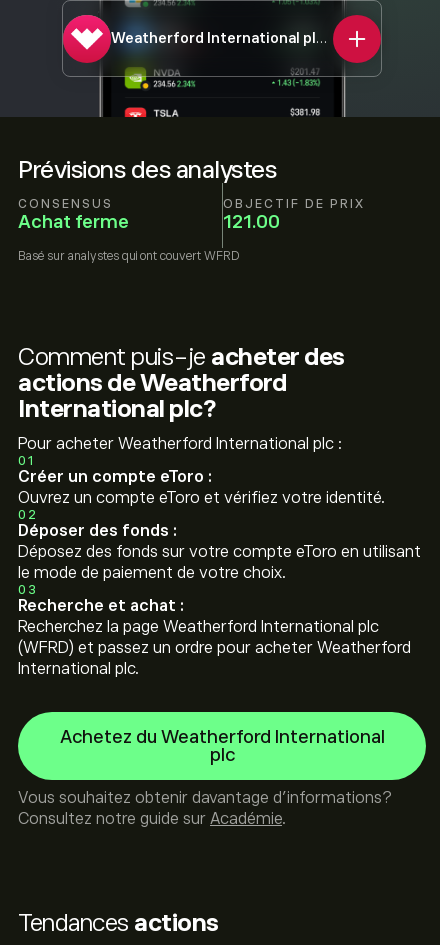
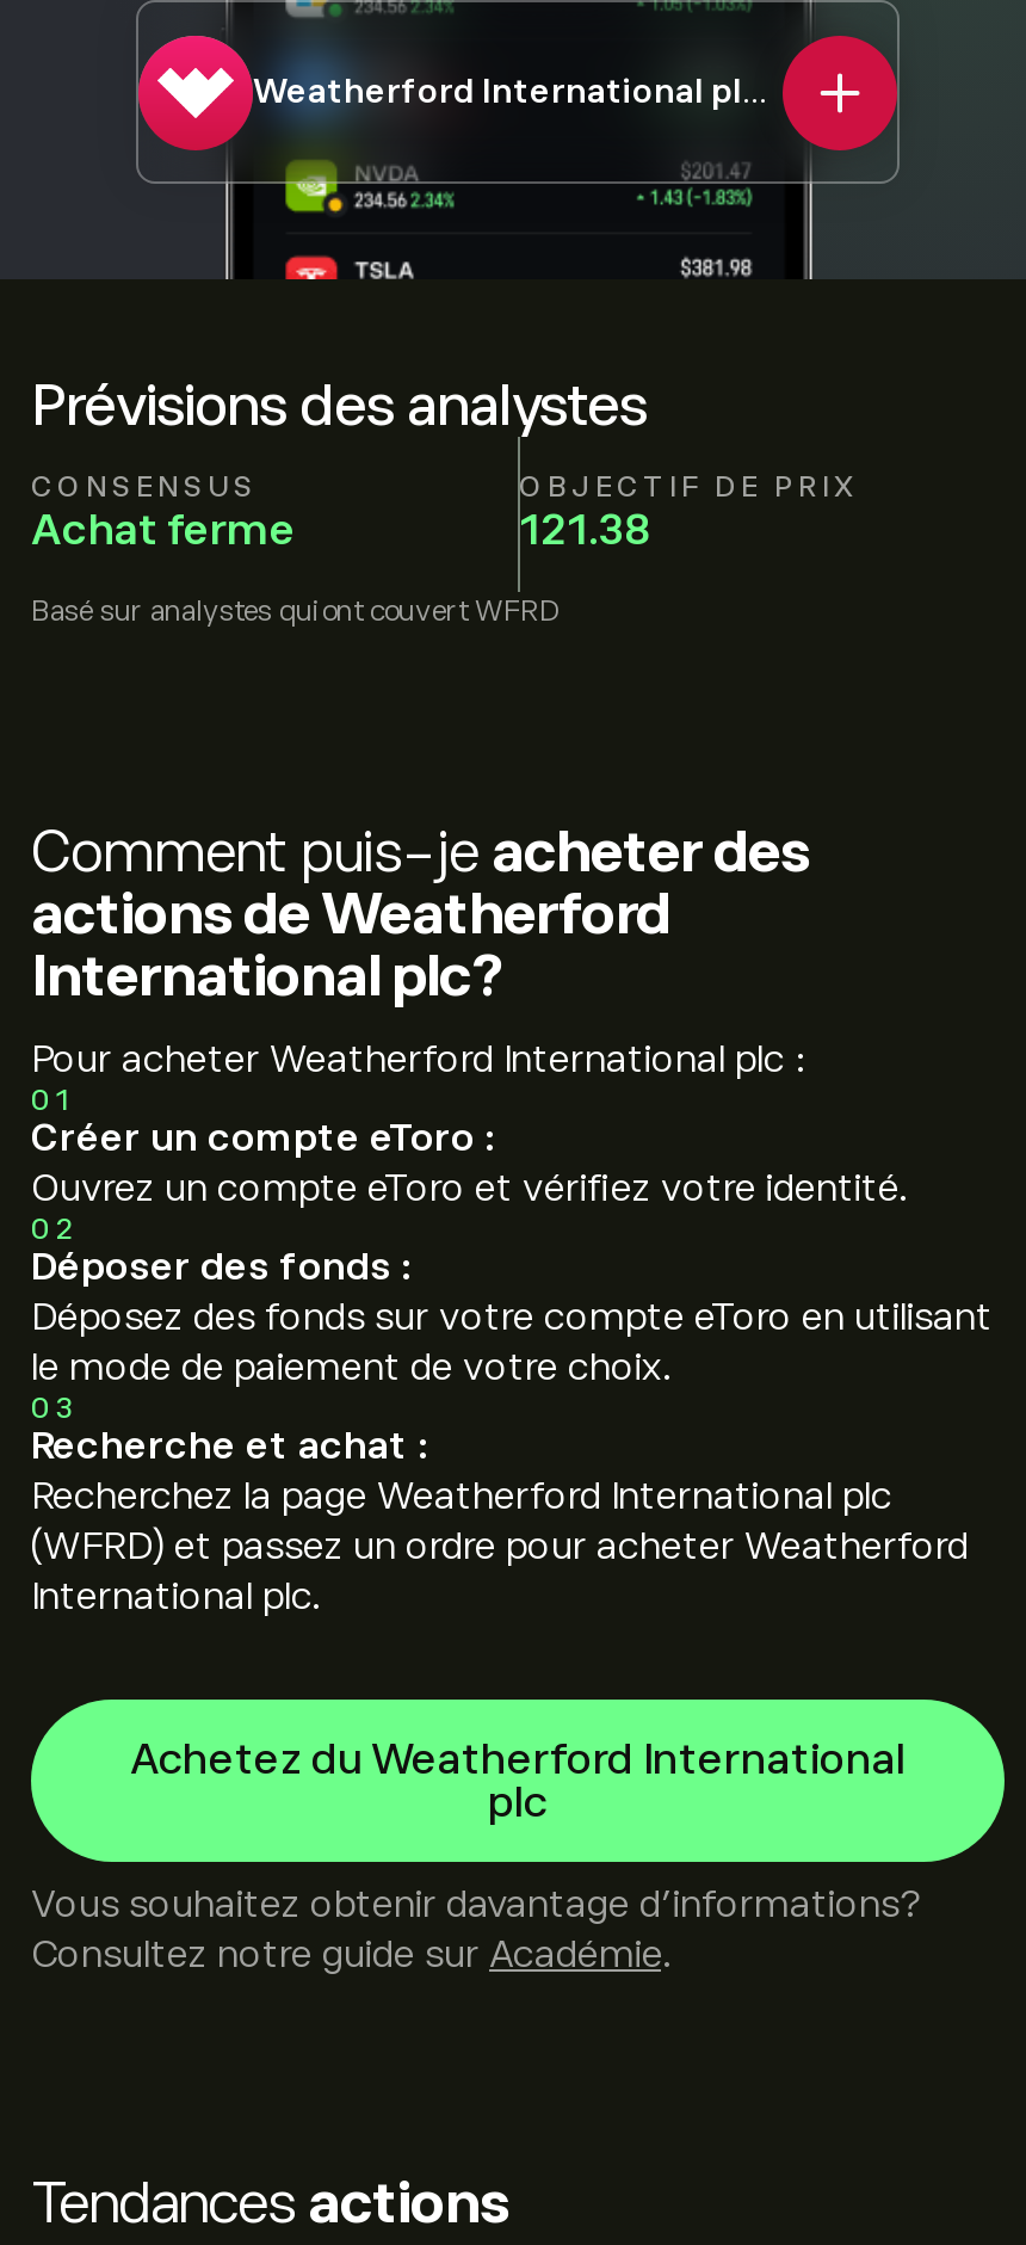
[222,211,279,231] 121.00 -> [519,505,650,553] 121.38

